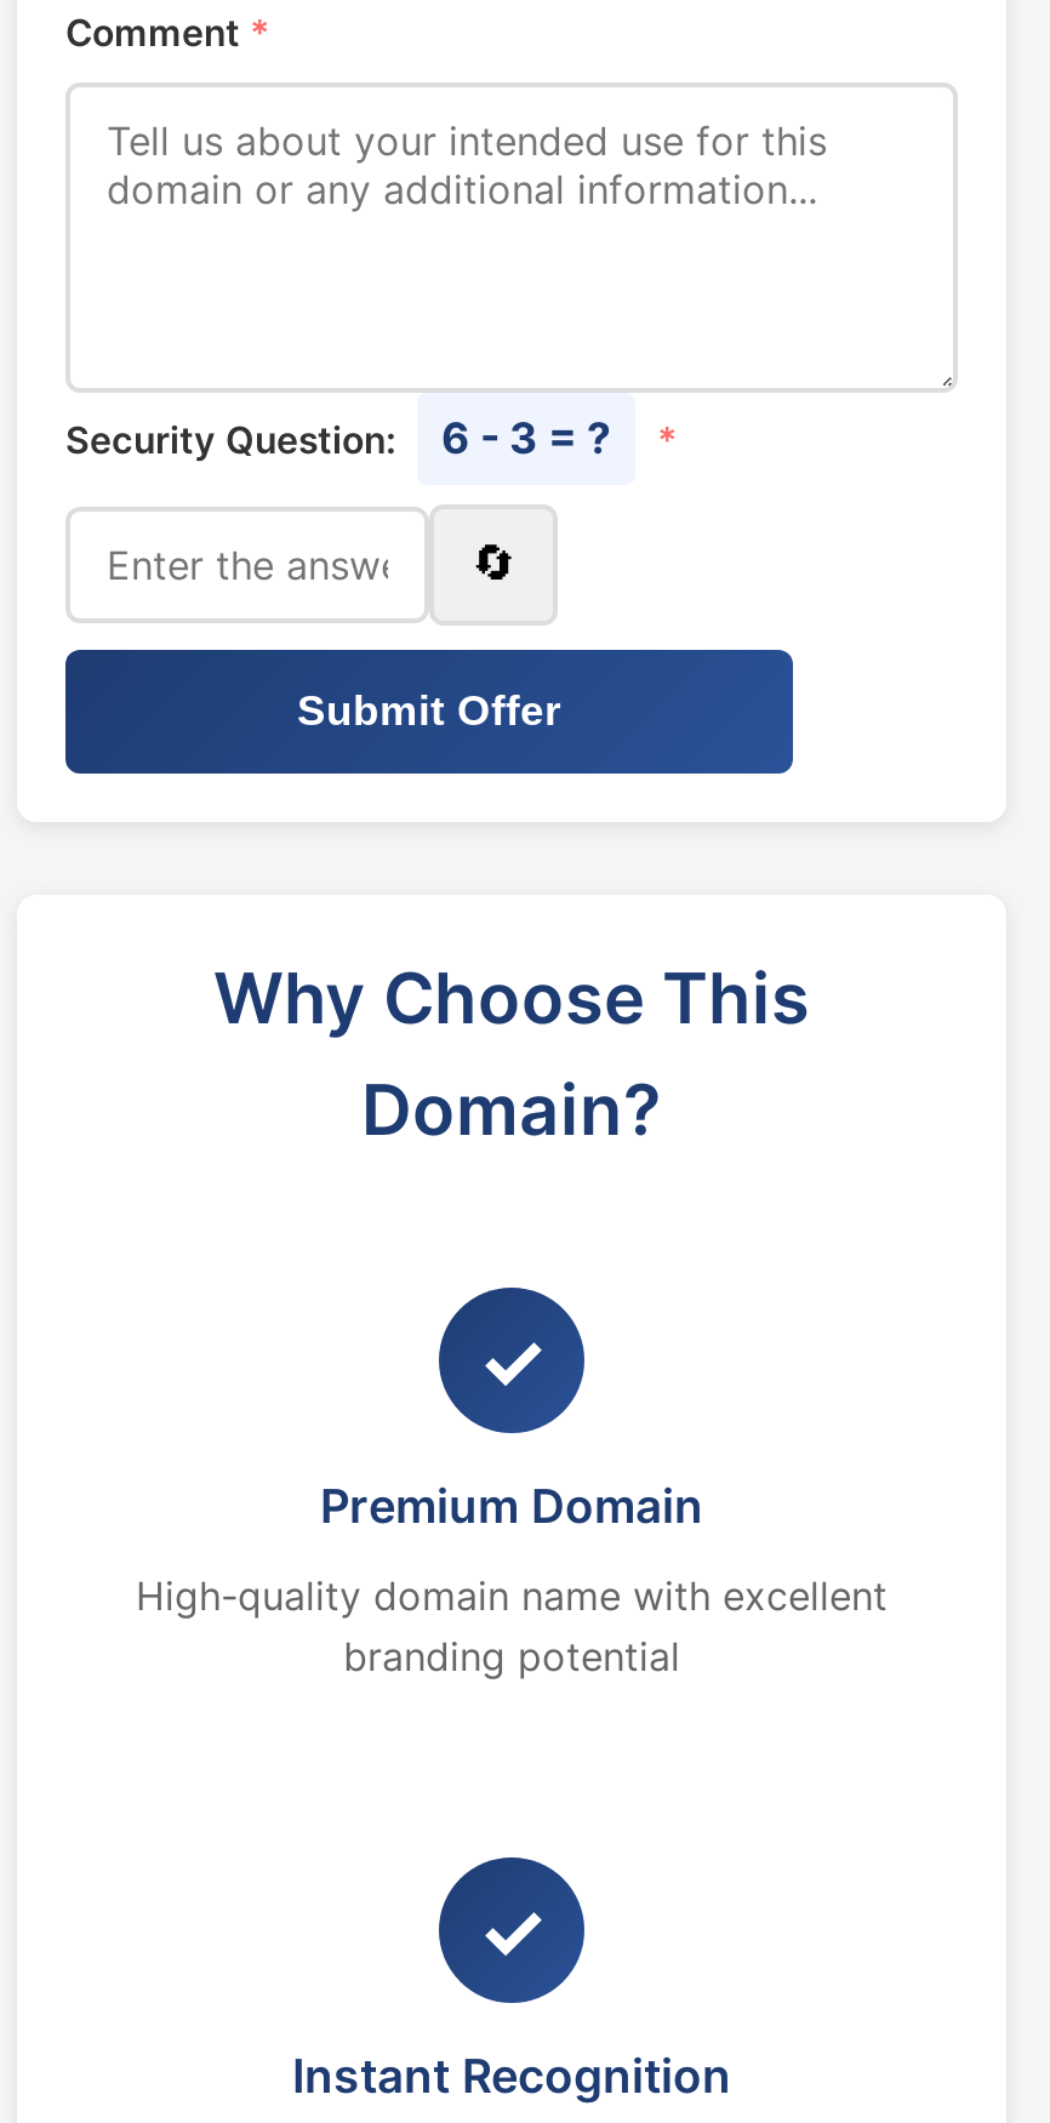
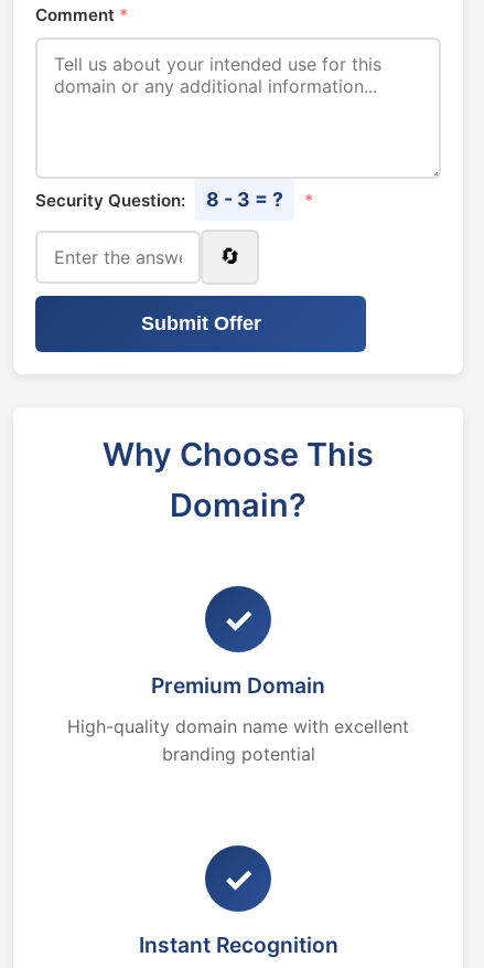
[441,412,611,463] 6 - 3 = ? -> [206,188,283,211] 8 - 3 = ?

